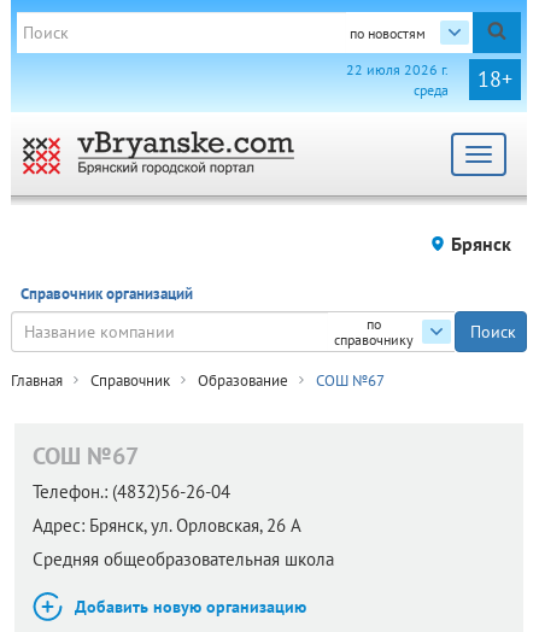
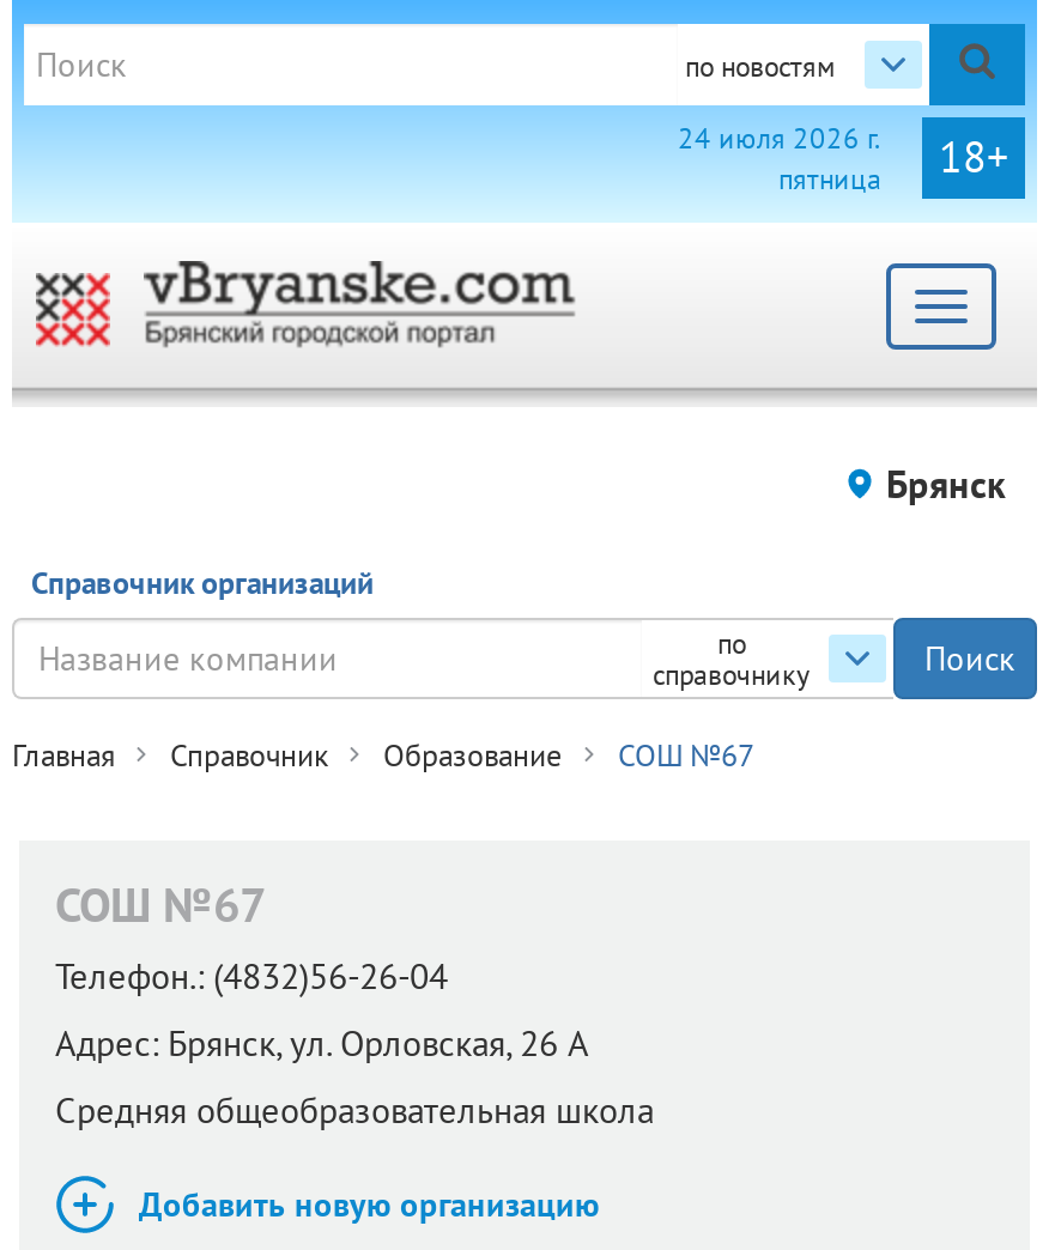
[346,60,449,99] 22 июля 2026 г. | среда -> [678,120,881,196] 24 июля 2026 г. | пятница

